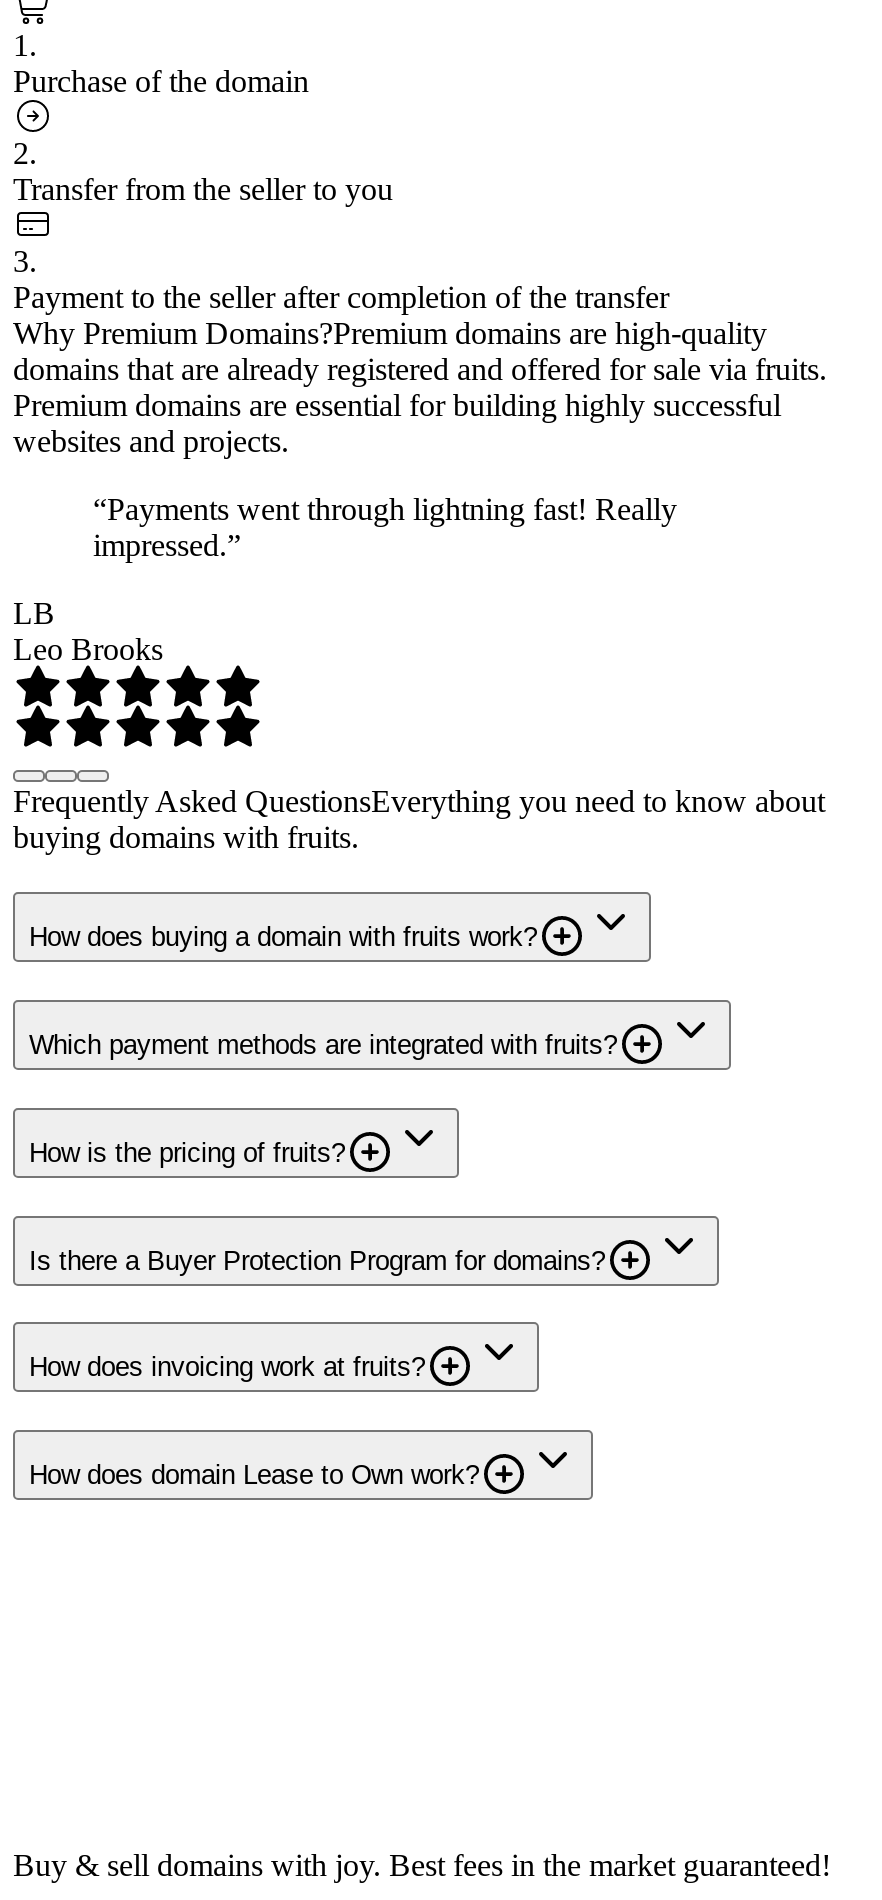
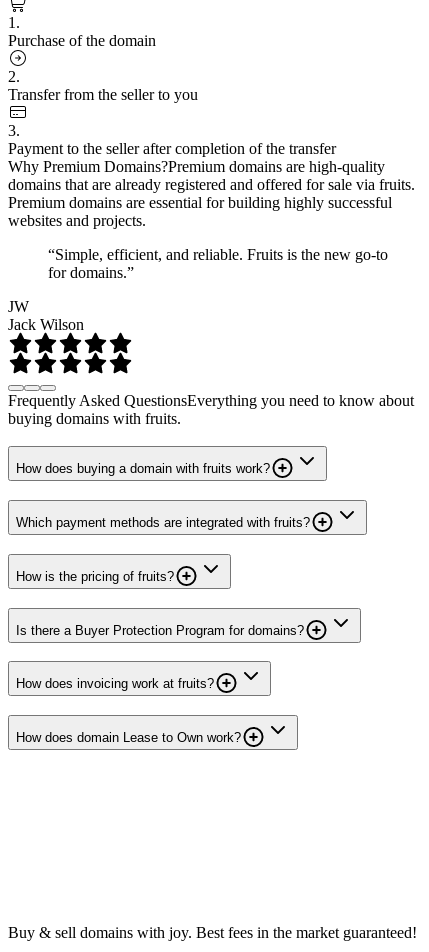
[93,491,677,561] “Payments went through lightning fast! Really | impressed.” -> [48,246,388,281] “Simple, efficient, and reliable. Fruits is the new go-to | for domains.”
[13,595,163,665] LB | Leo Brooks -> [8,298,84,333] JW | Jack Wilson

